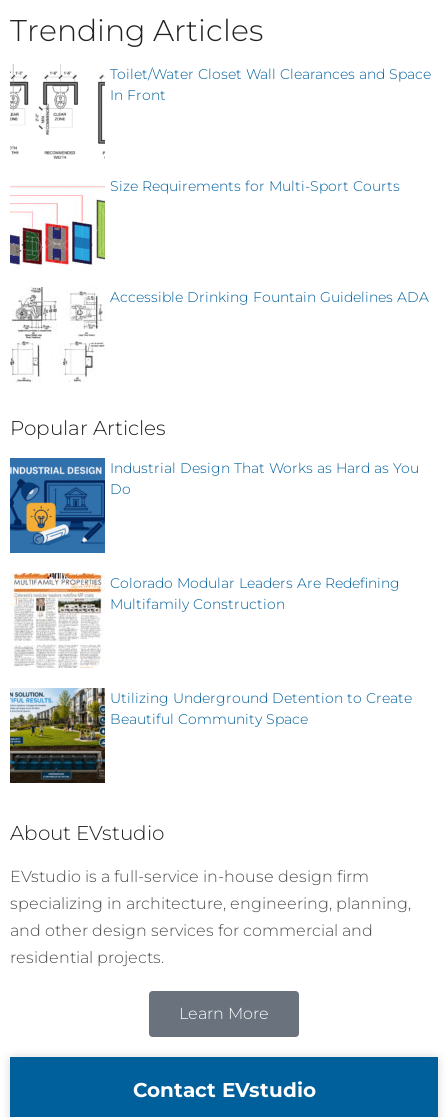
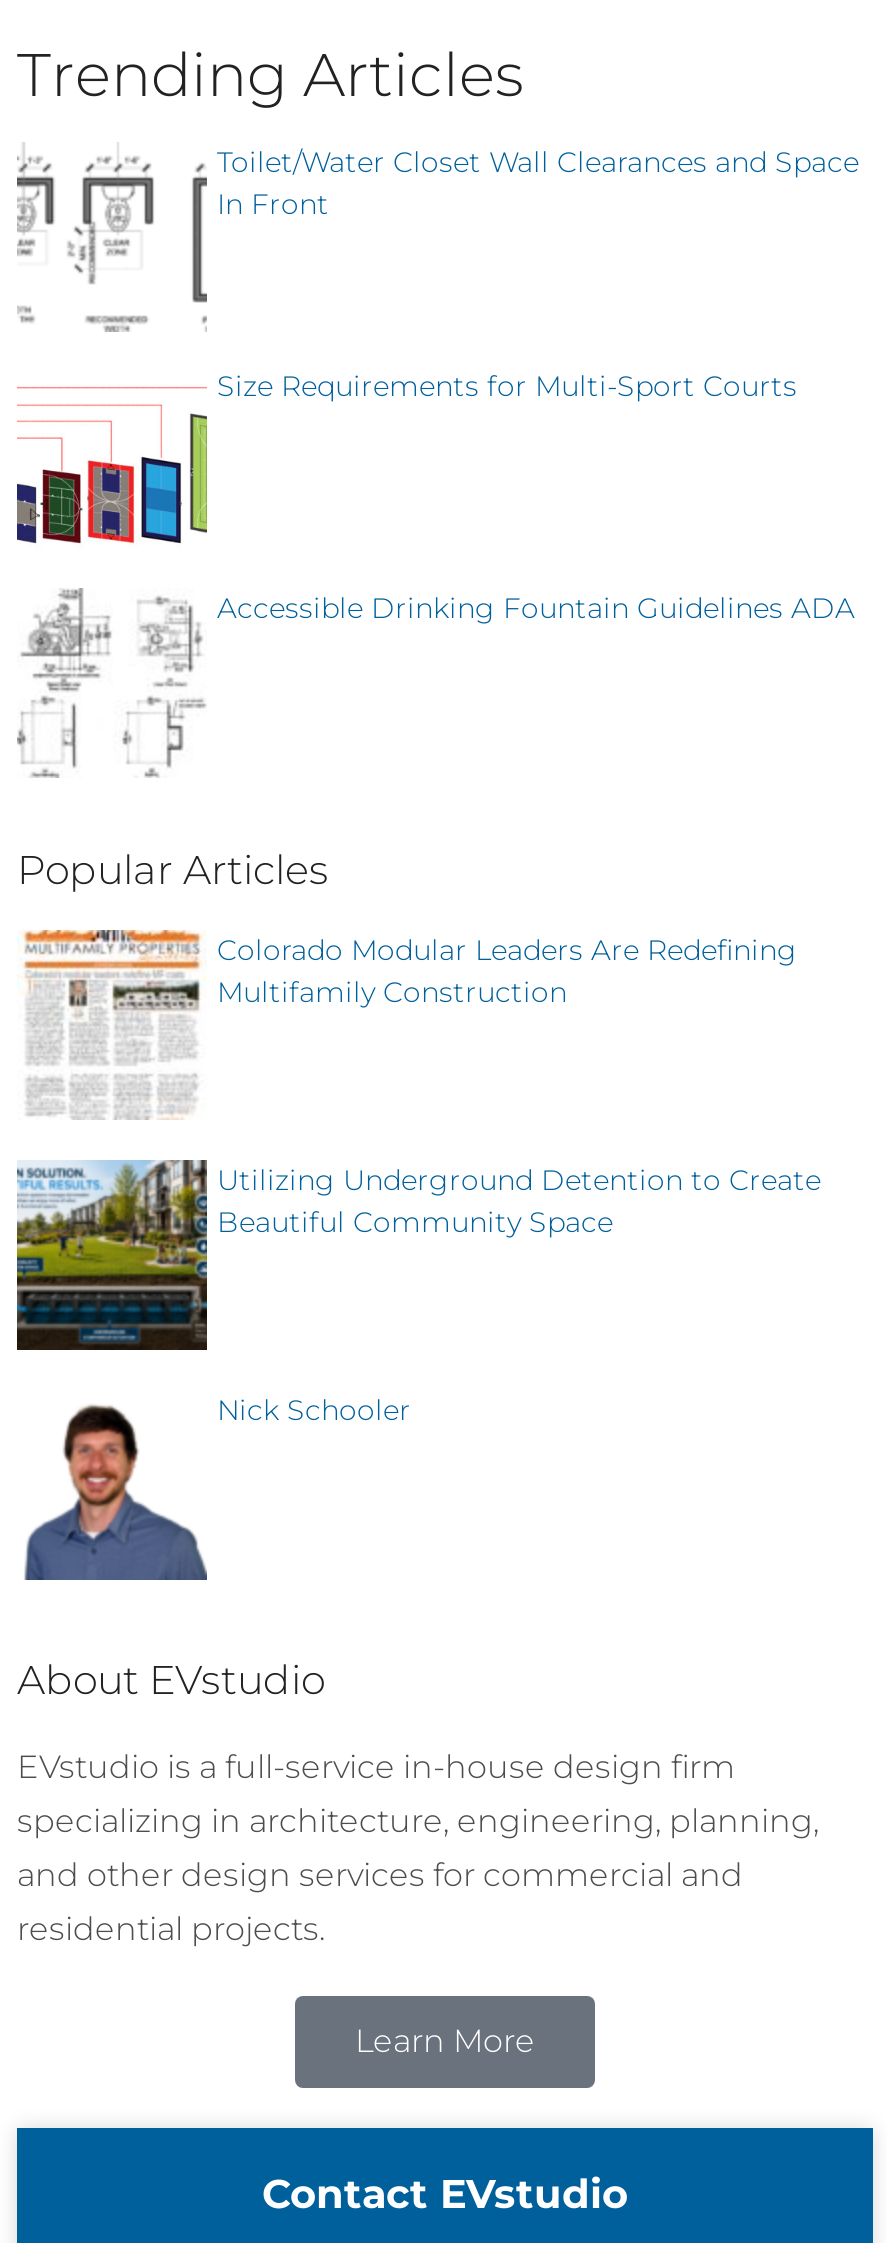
[9,457,419,554] [image] | Industrial Design That Works as Hard as You | Do -> none
moved [9,571,412,728] -> [15,926,821,1241]: [image] | Colorado Modular Leaders Are Redefining | Multifamily Construction | Utilizing Underground Detention to Create | Beautiful Community Space
moved [8,686,107,782] -> [13,1156,211,1348]: [image]
none -> [23,1393,411,1582] [image] | Nick Schooler

